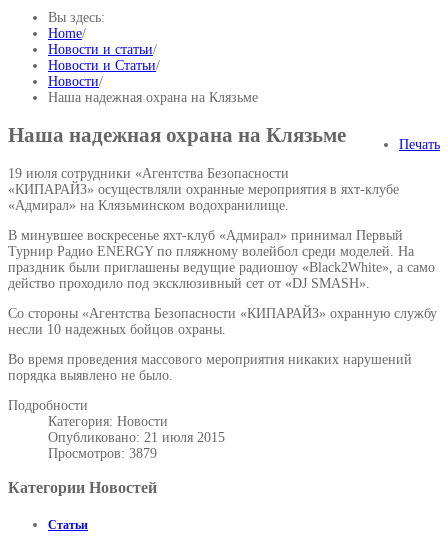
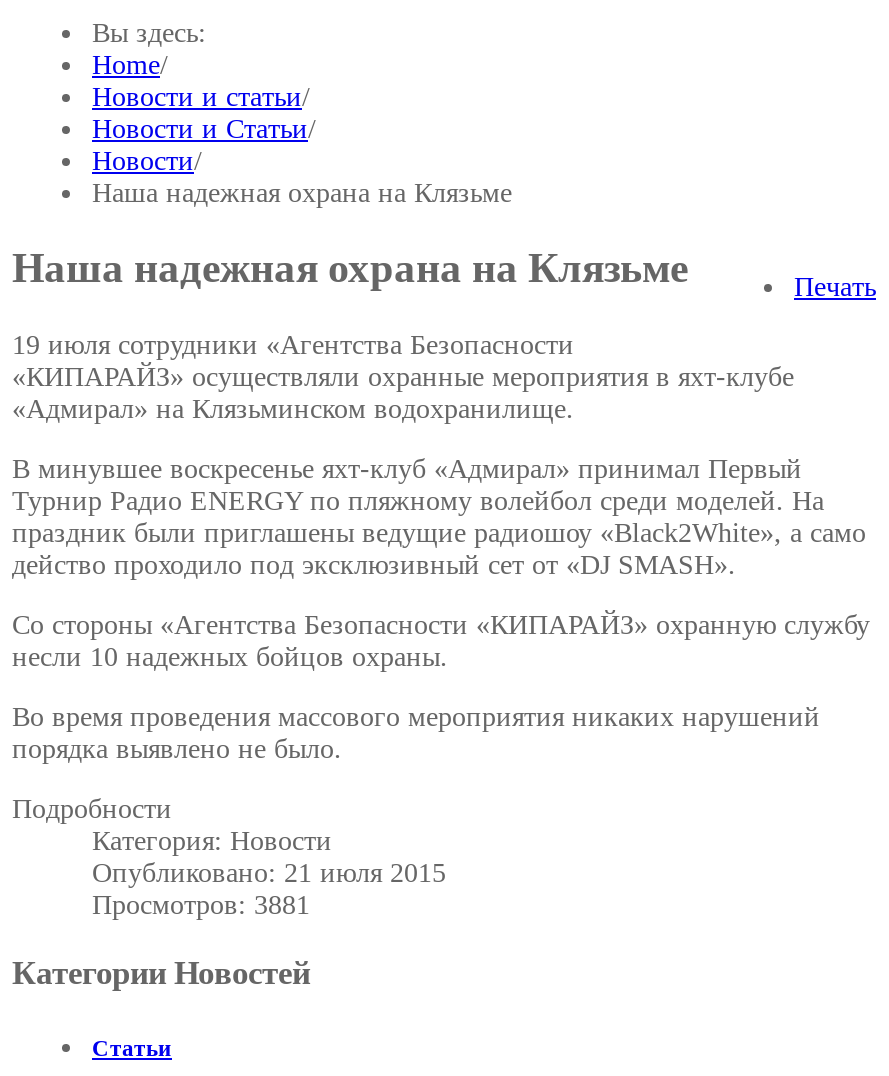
[48,446,157,461] Просмотров: 3879 -> [92,889,310,919] Просмотров: 3881

